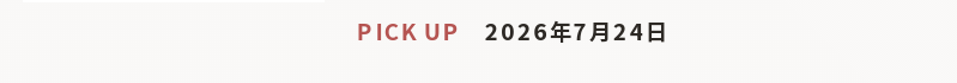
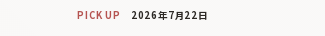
[356,14,669,48] PICK UP 2026年7月24日 -> [77,8,208,22] PICK UP 2026年7月22日

